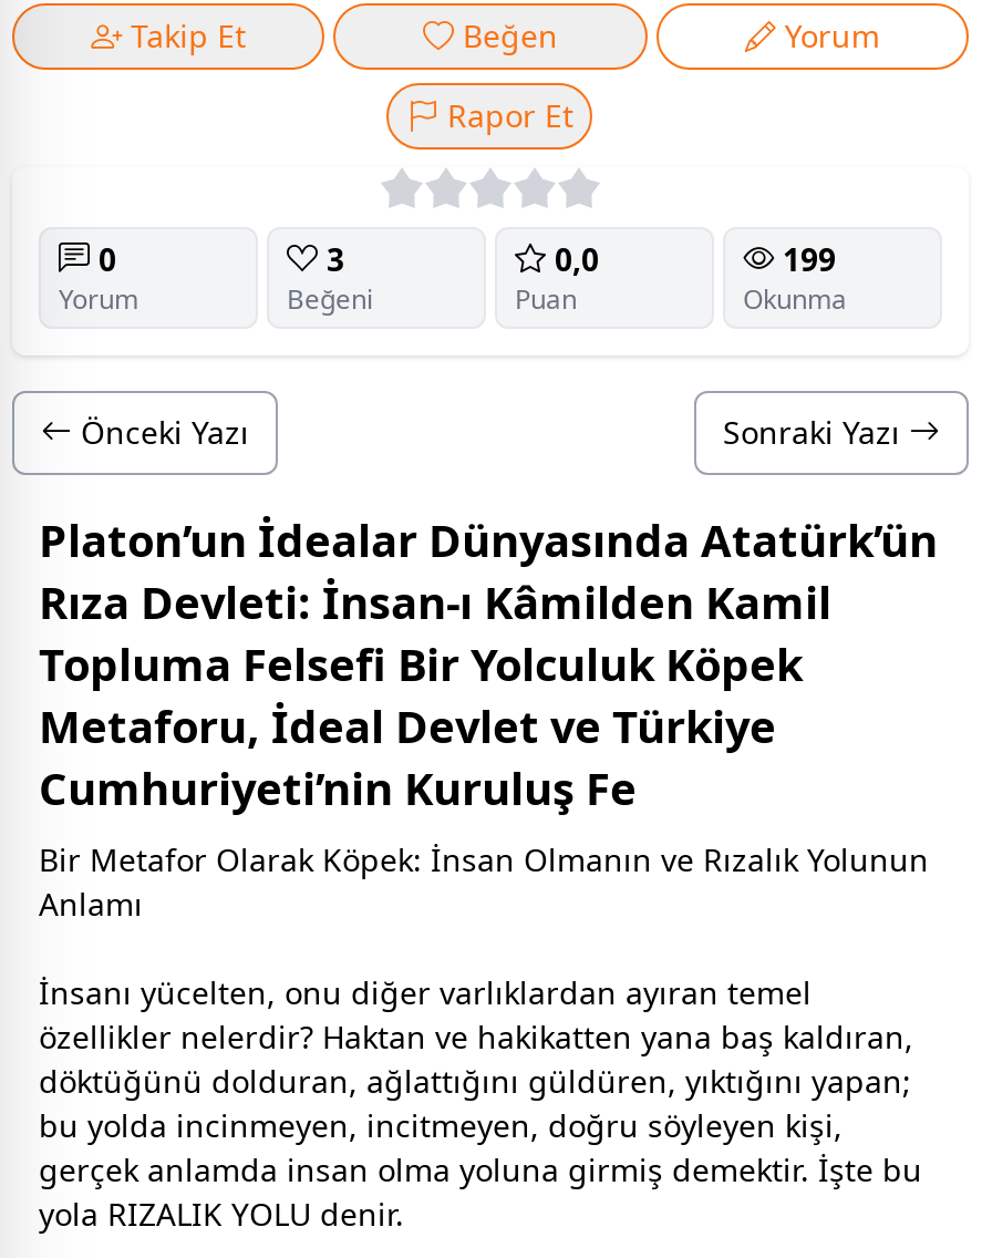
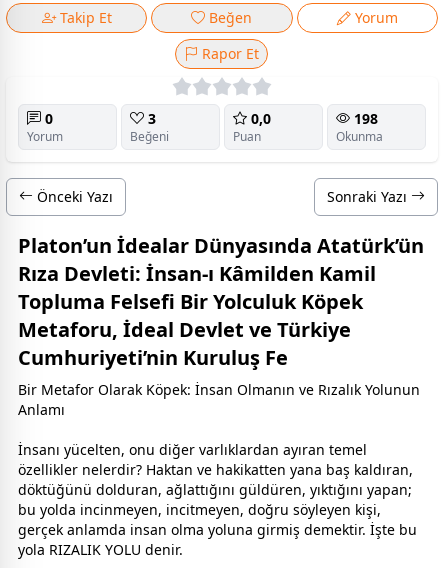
[774,237,836,279] 199 -> [350,109,378,128] 198

